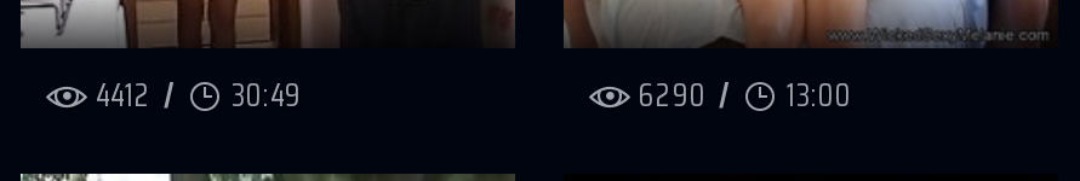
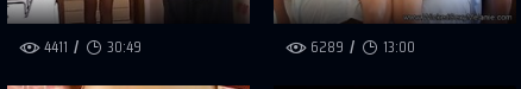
[96,70,302,121] 4412 30:49 -> [44,34,142,59] 4411 30:49
[639,70,852,121] 6290 13:00 -> [310,34,415,59] 6289 13:00

